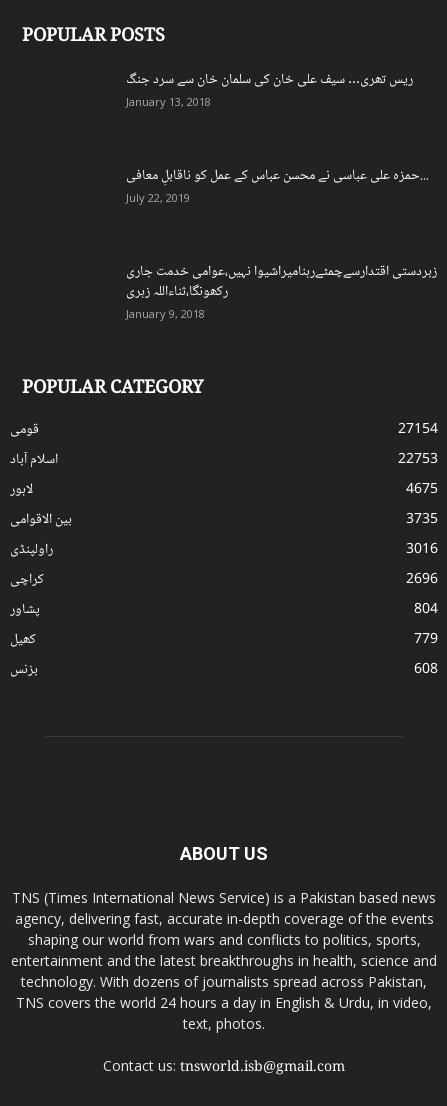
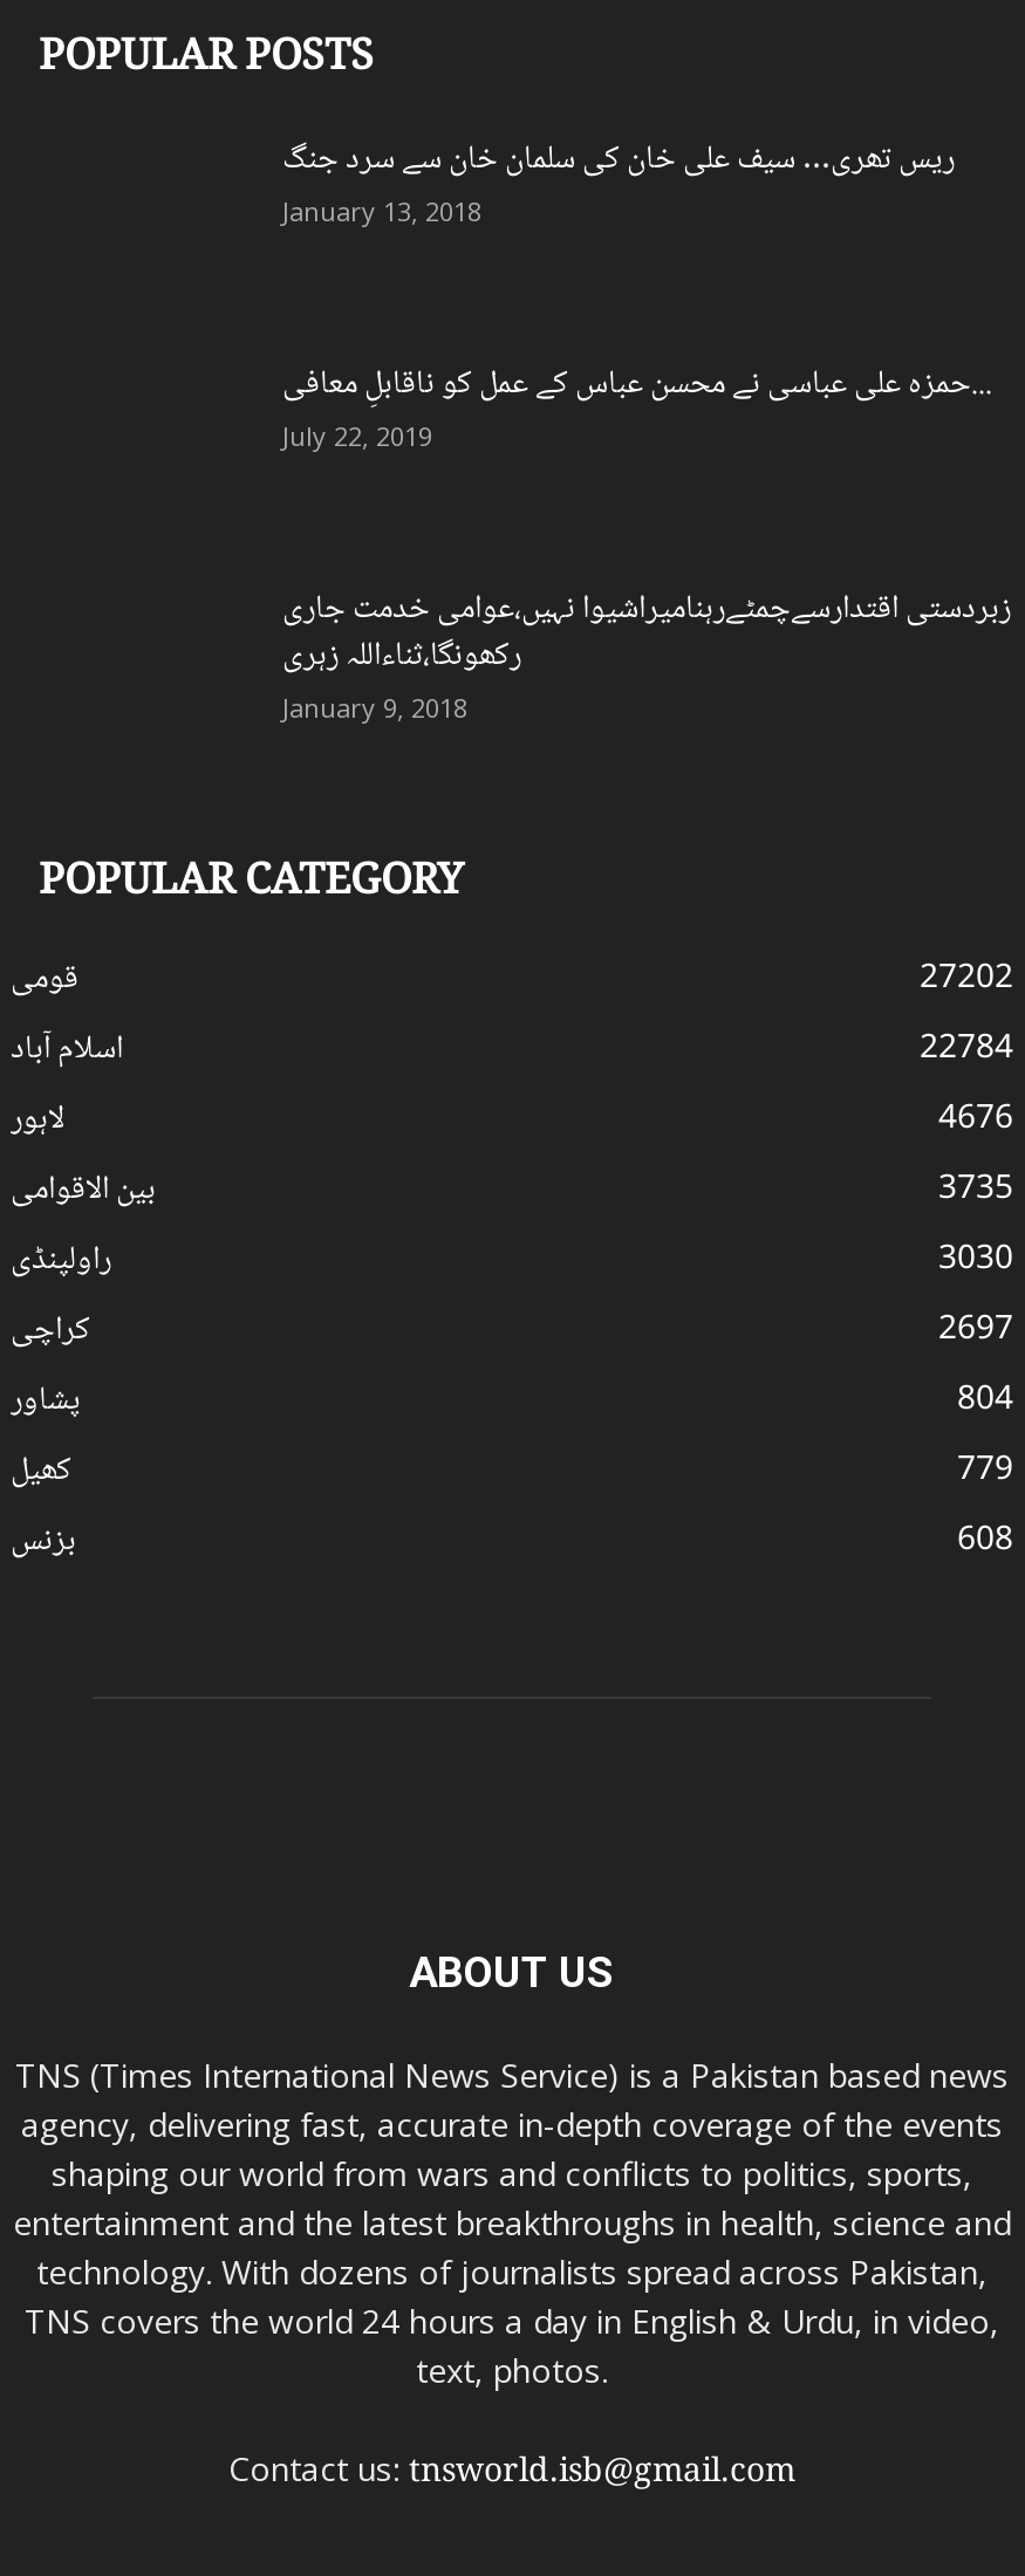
[398,418,438,442] 27154 -> [920,951,1013,1007] 27202
[398,448,438,472] 22753 -> [920,1022,1013,1078] 22784
[406,478,438,502] 4675 -> [938,1092,1013,1148] 4676
[406,538,438,562] 3016 -> [938,1232,1013,1288] 3030
[406,568,438,592] 2696 -> [938,1303,1013,1359] 2697

